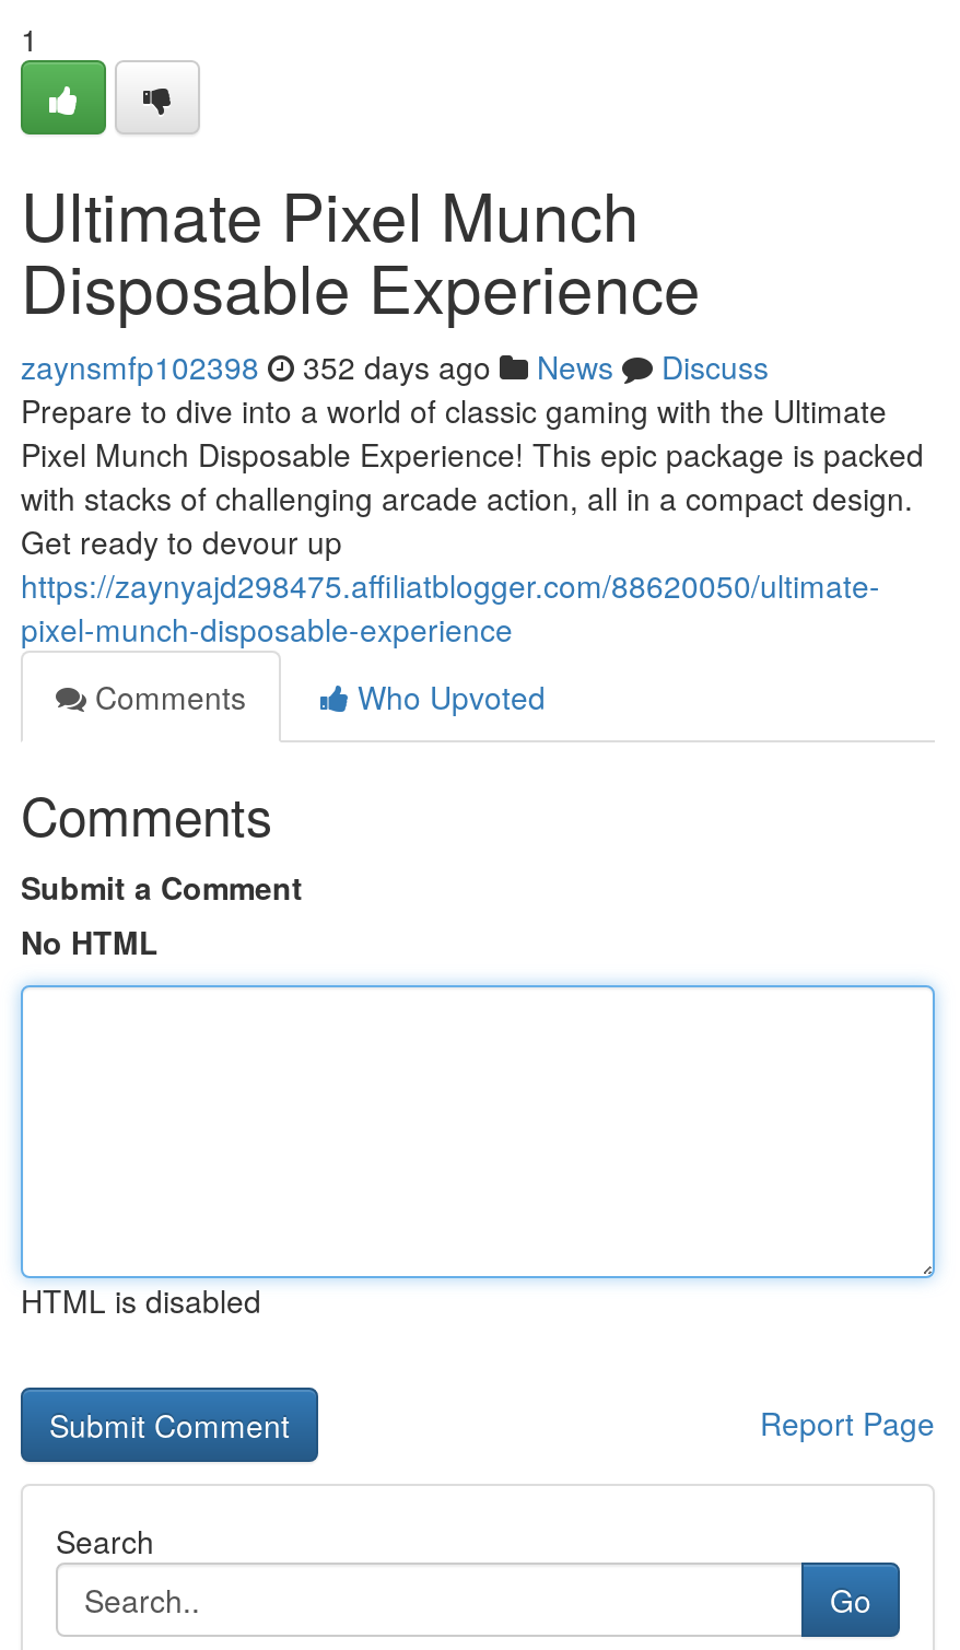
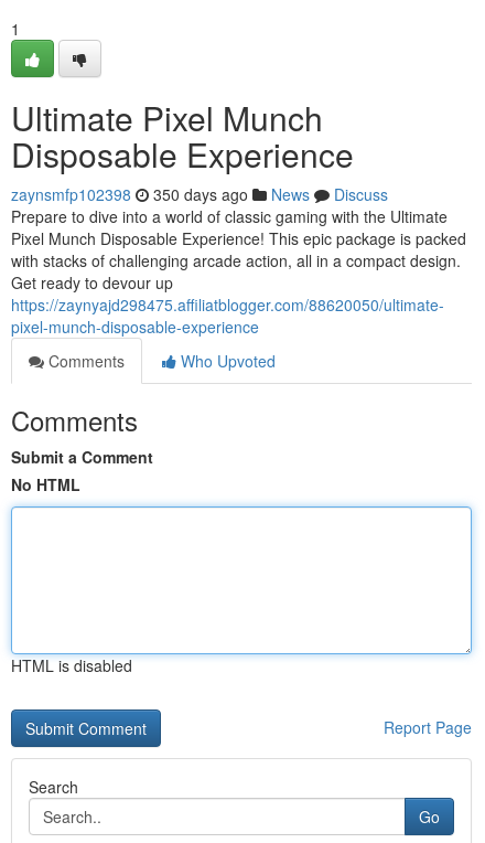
[21,344,769,388] zaynsmfp102398 352 days ago News Discuss -> [11,183,388,205] zaynsmfp102398 350 days ago News Discuss

